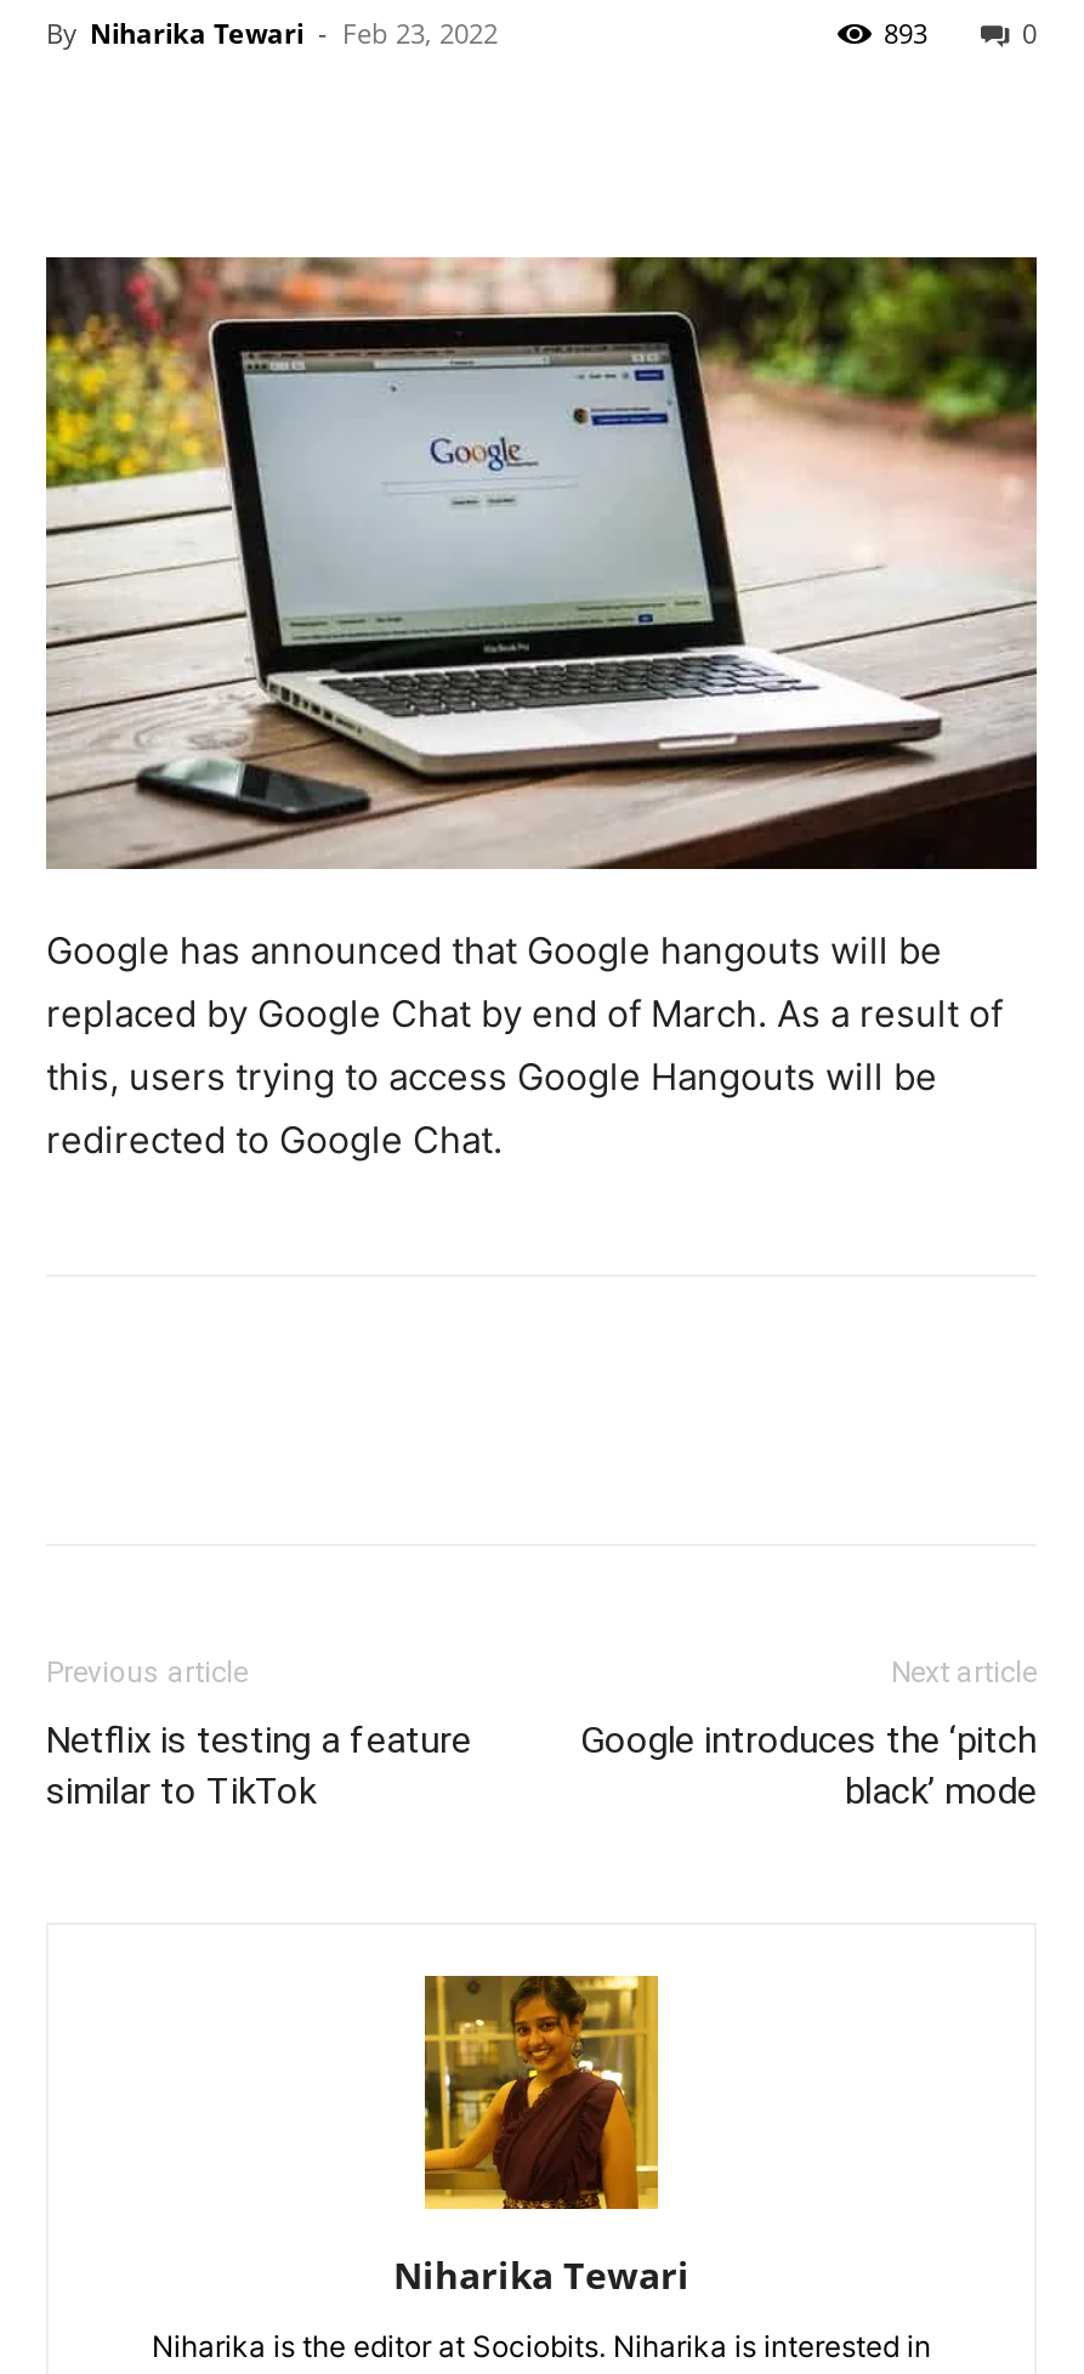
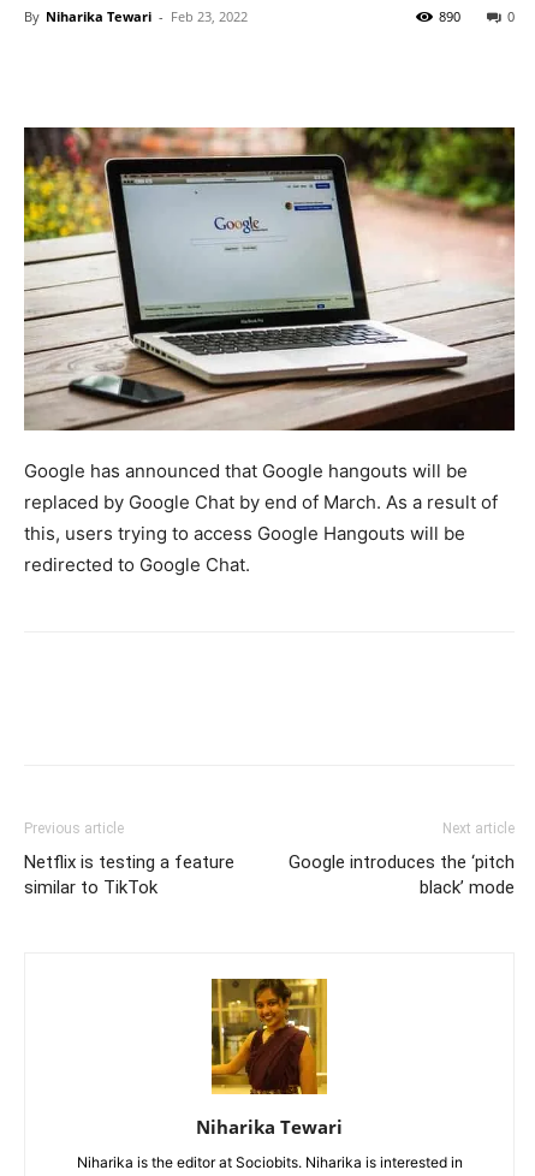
[884,15,927,51] 893 -> [439,7,460,25] 890

